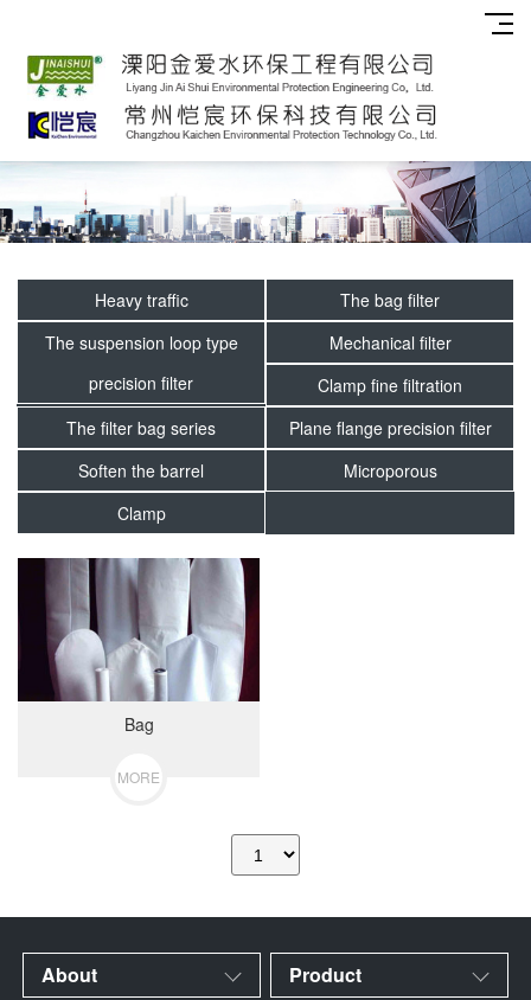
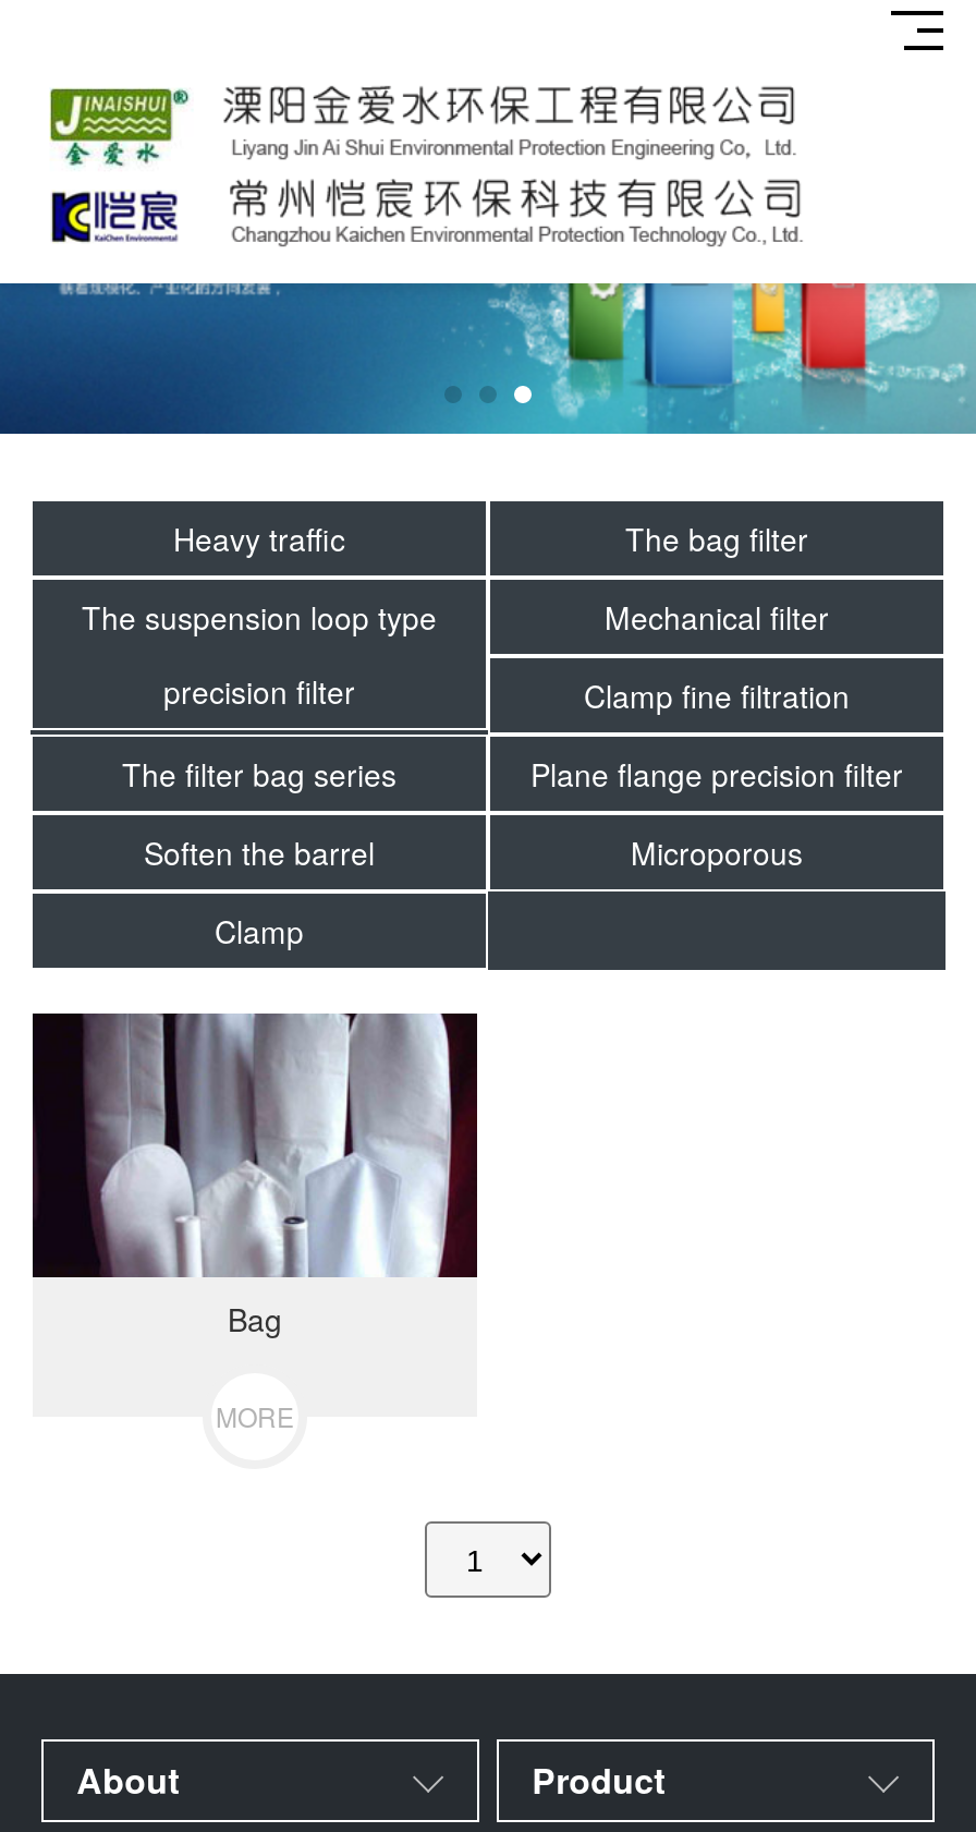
[4,161,527,244] [image] -> [7,281,969,436] [image]

